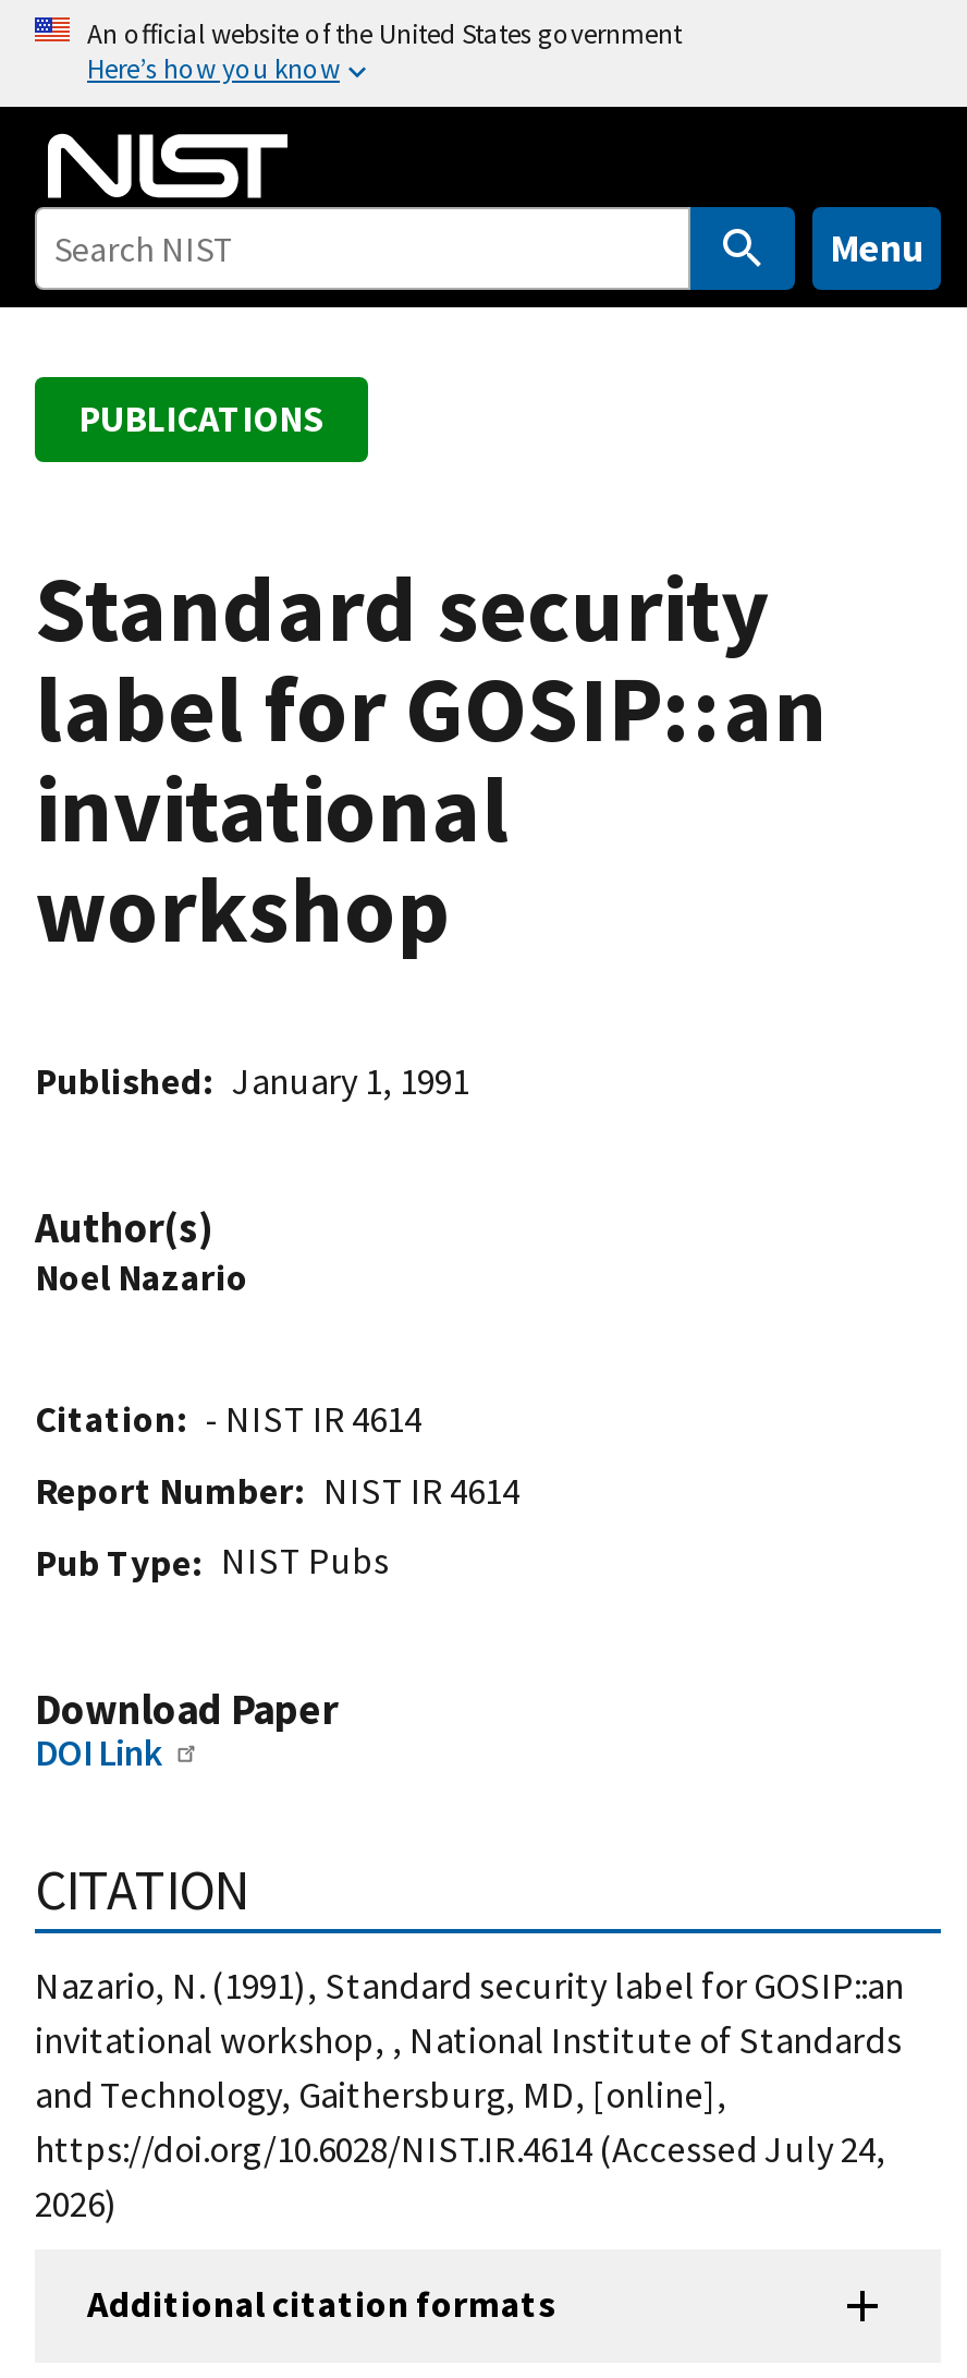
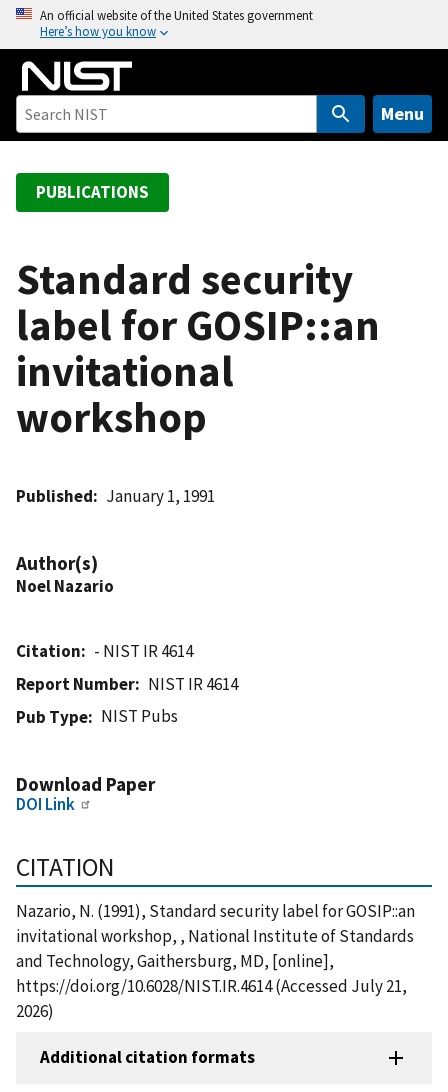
[35,2125,886,2173] https://doi.org/10.6028/NIST.IR.4614 (Accessed July 24, -> [16,975,407,997] https://doi.org/10.6028/NIST.IR.4614 (Accessed July 21,

